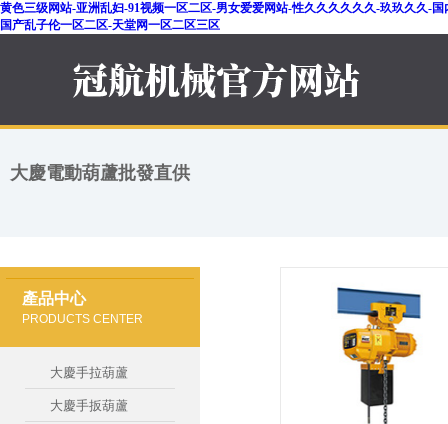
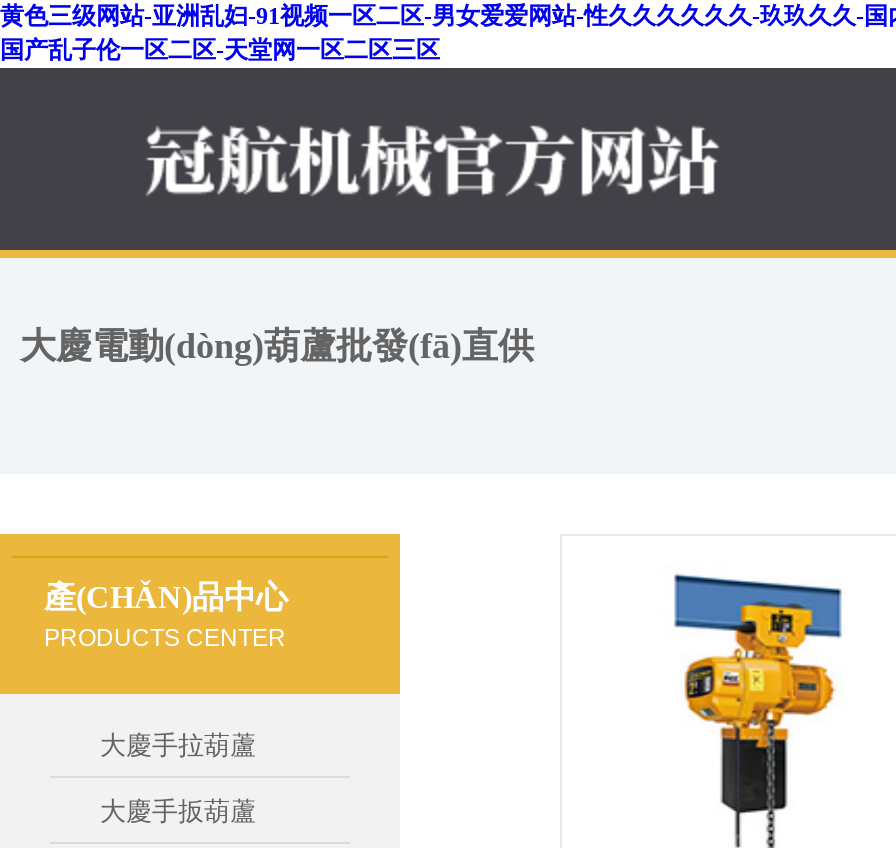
[10,163,190,183] 大慶電動葫蘆批發直供 -> [20,326,534,366] 大慶電動(dòng)葫蘆批發(fā)直供
[22,290,86,307] 產品中心 -> [44,580,288,614] 產(CHǍN)品中心

